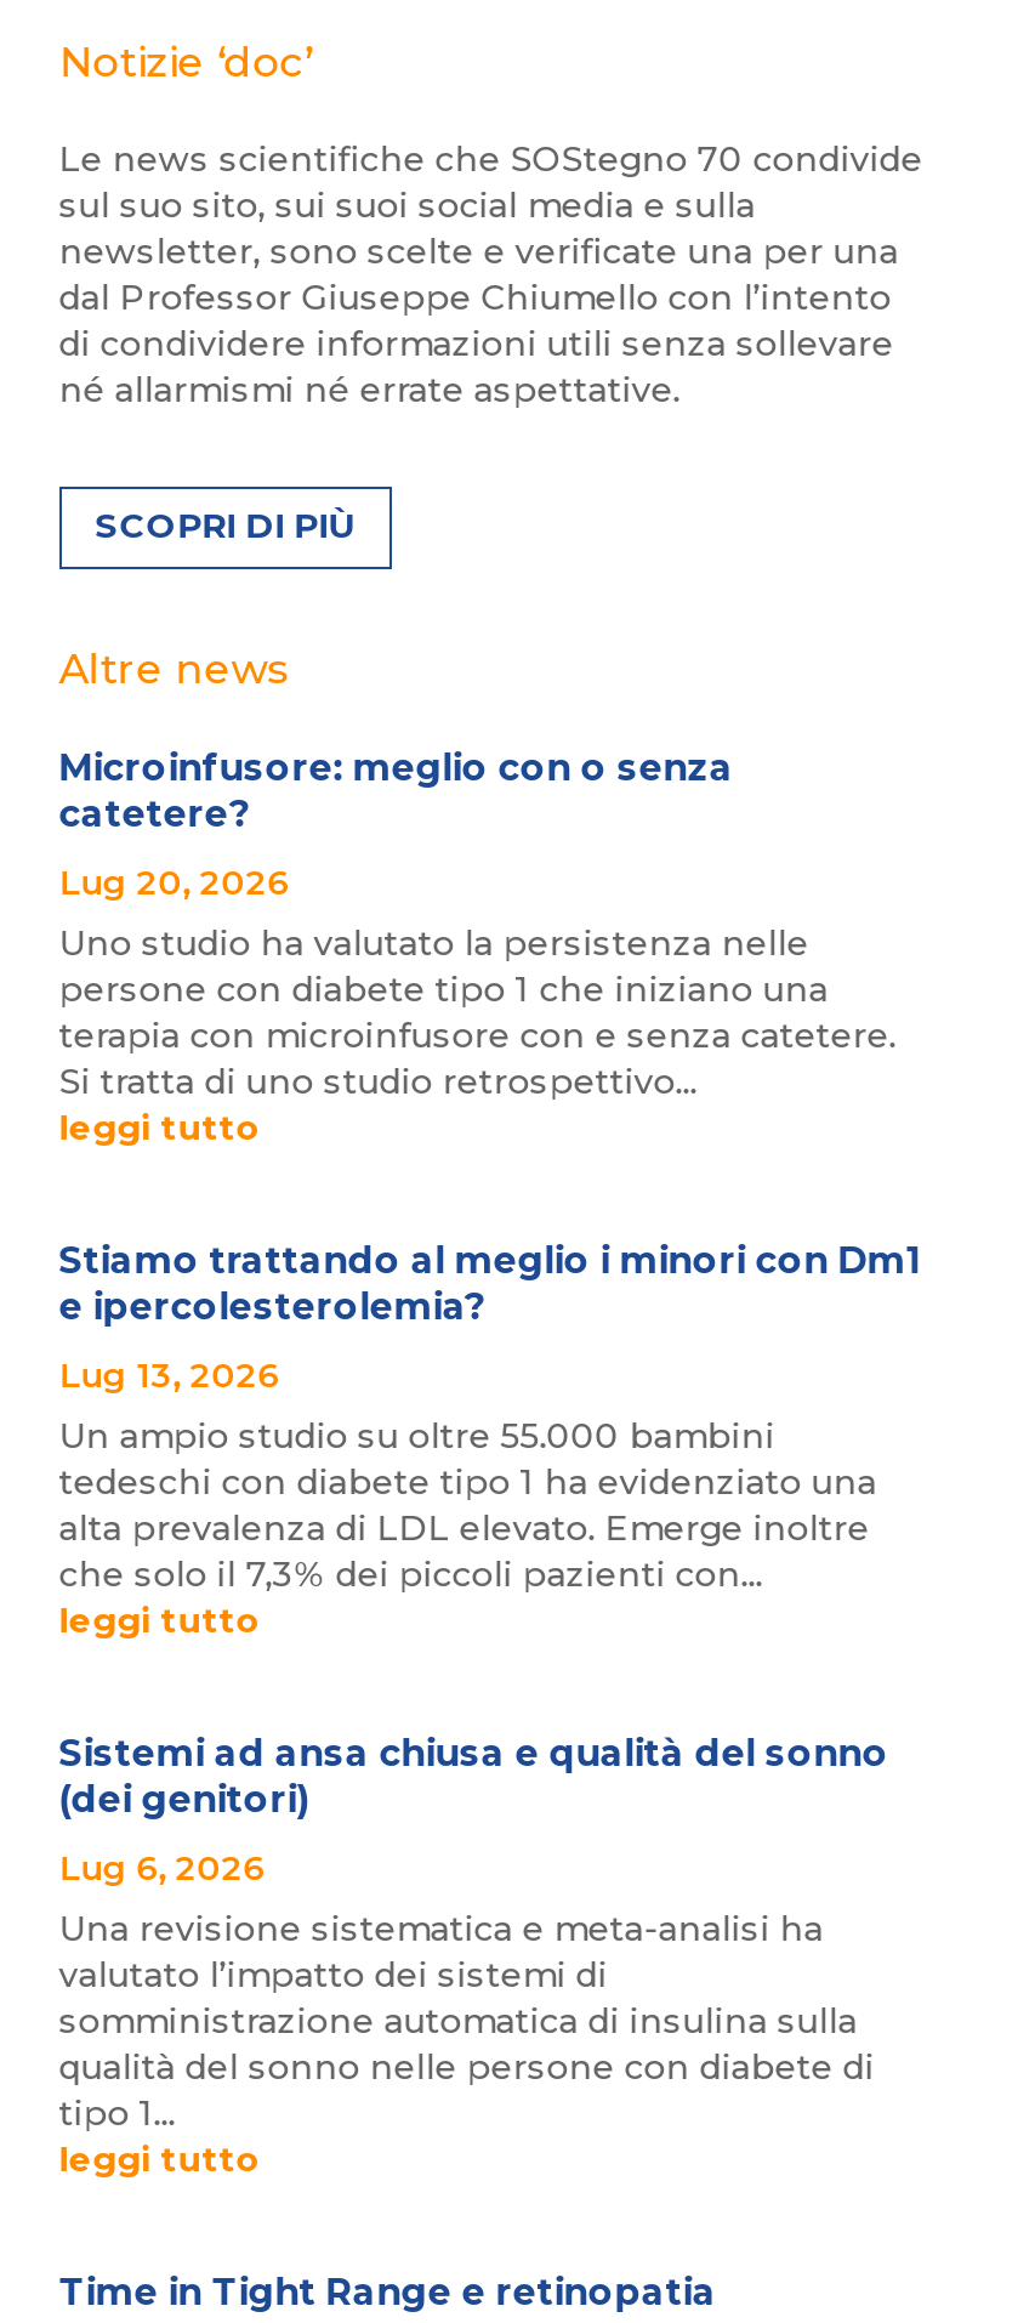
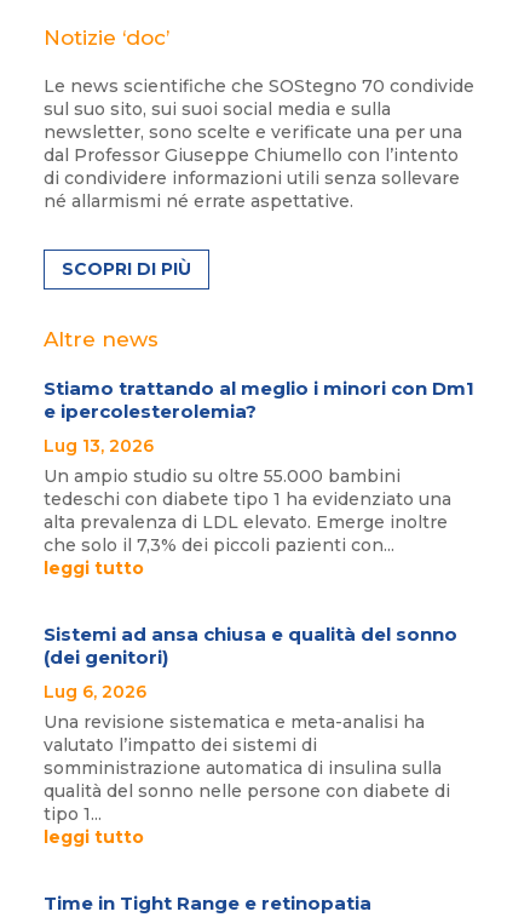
[59,742,896,1148] Microinfusore: meglio con o senza | catetere? | Lug 20, 2026 | Uno studio ha valutato la persistenza nelle | persone con diabete tipo 1 che iniziano una | terapia con microinfusore con e senza catetere. | Si tratta di uno studio retrospettivo... | leggi tutto -> none

